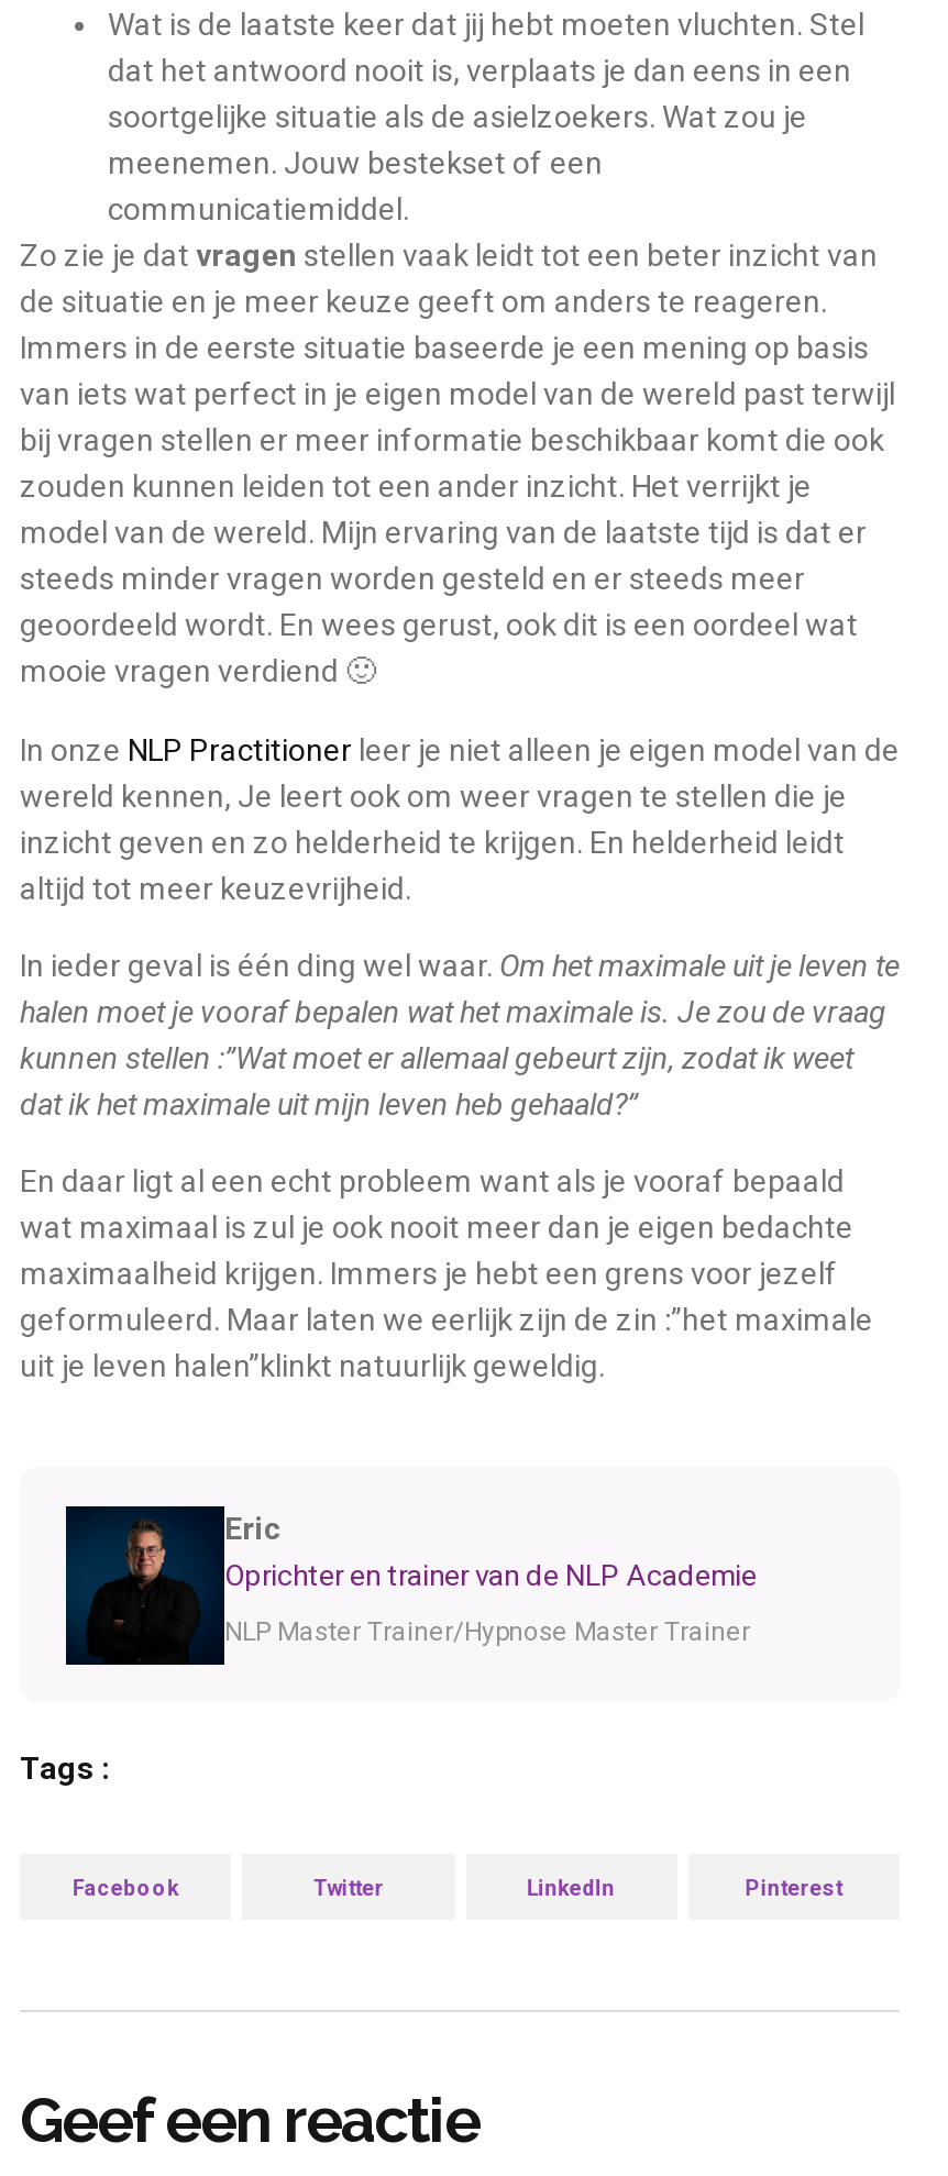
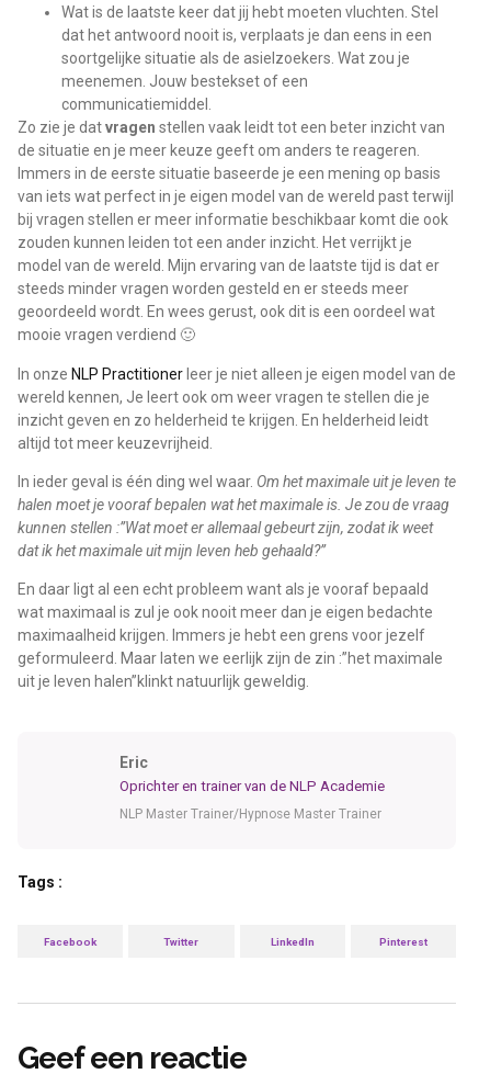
[64,1504,227,1667] [image] -> none

